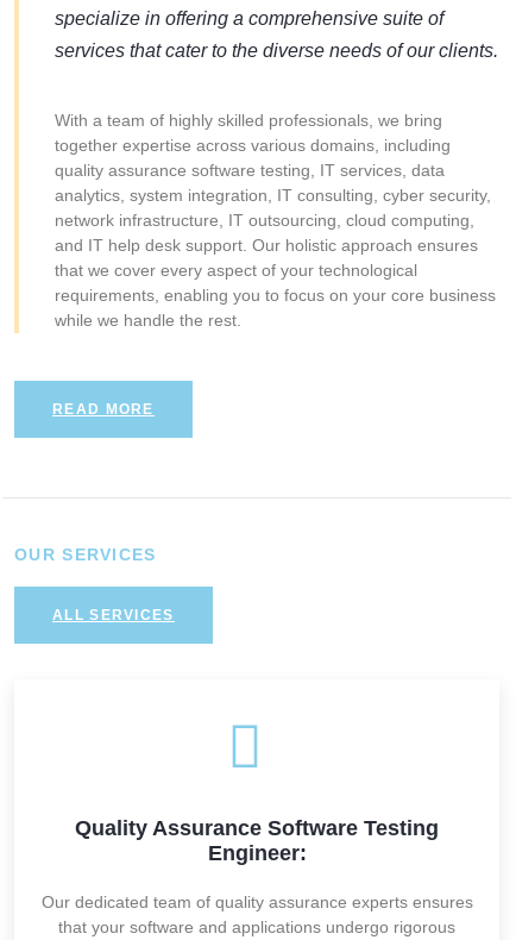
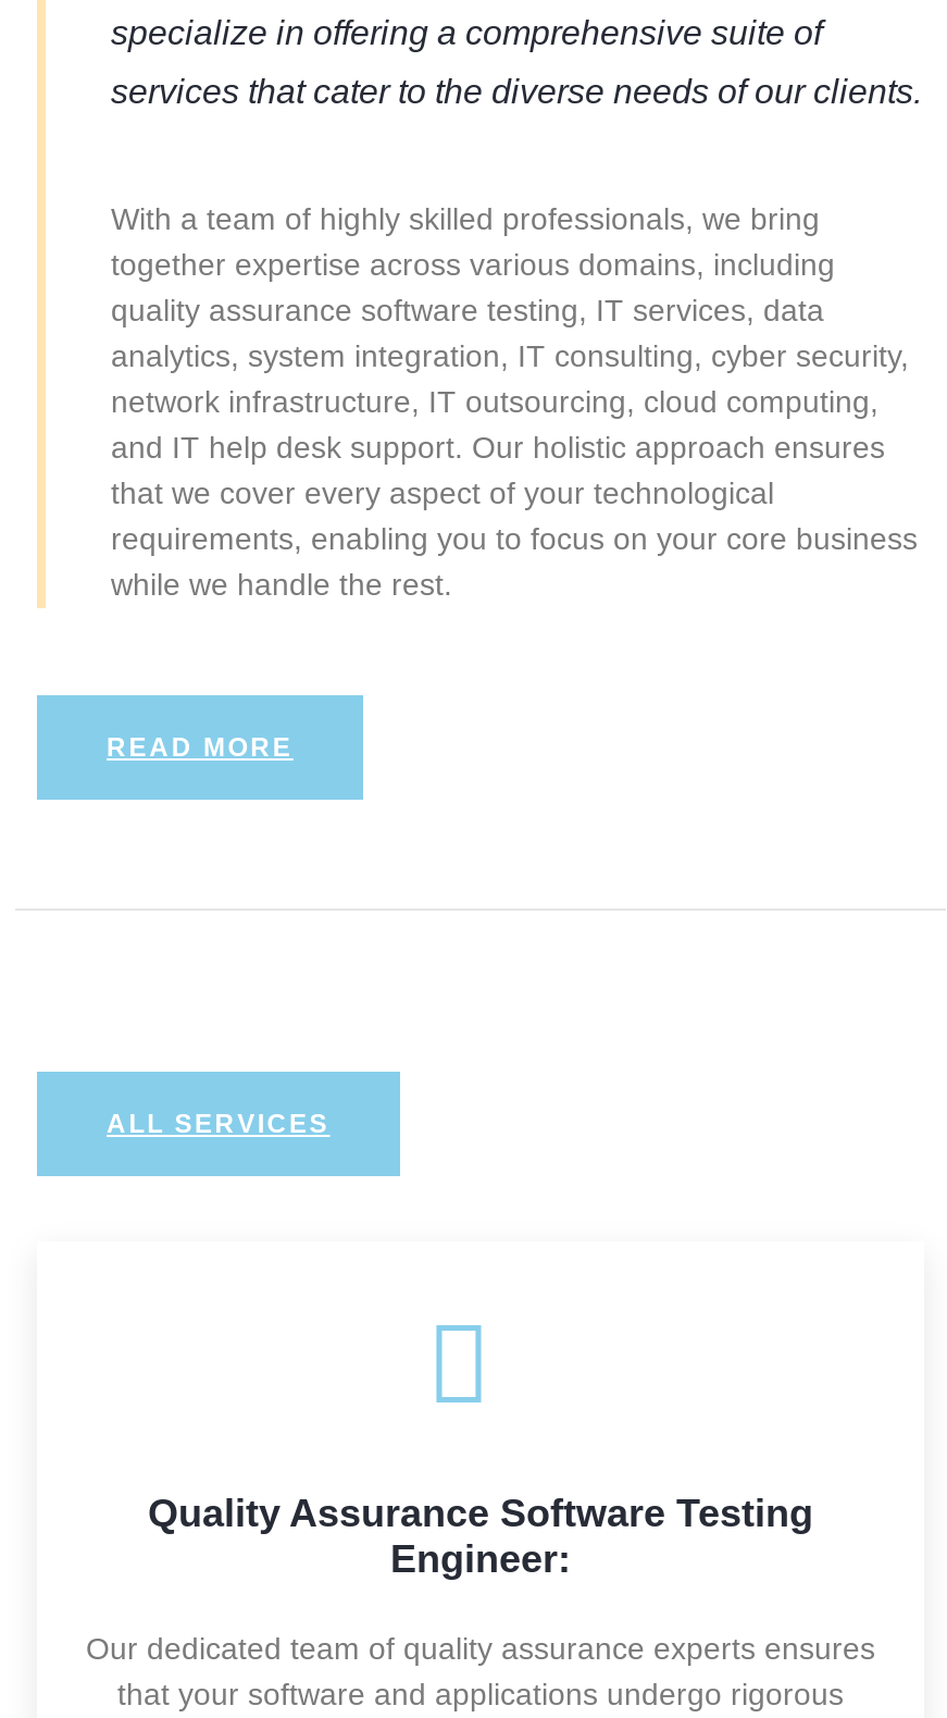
[14,545,156,564] OUR SERVICES -> none

